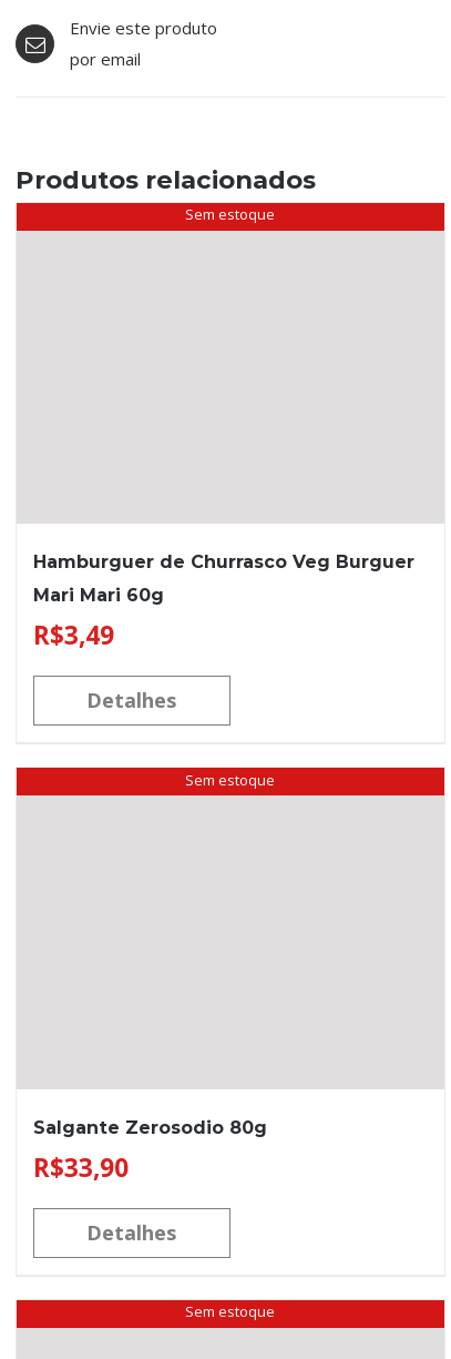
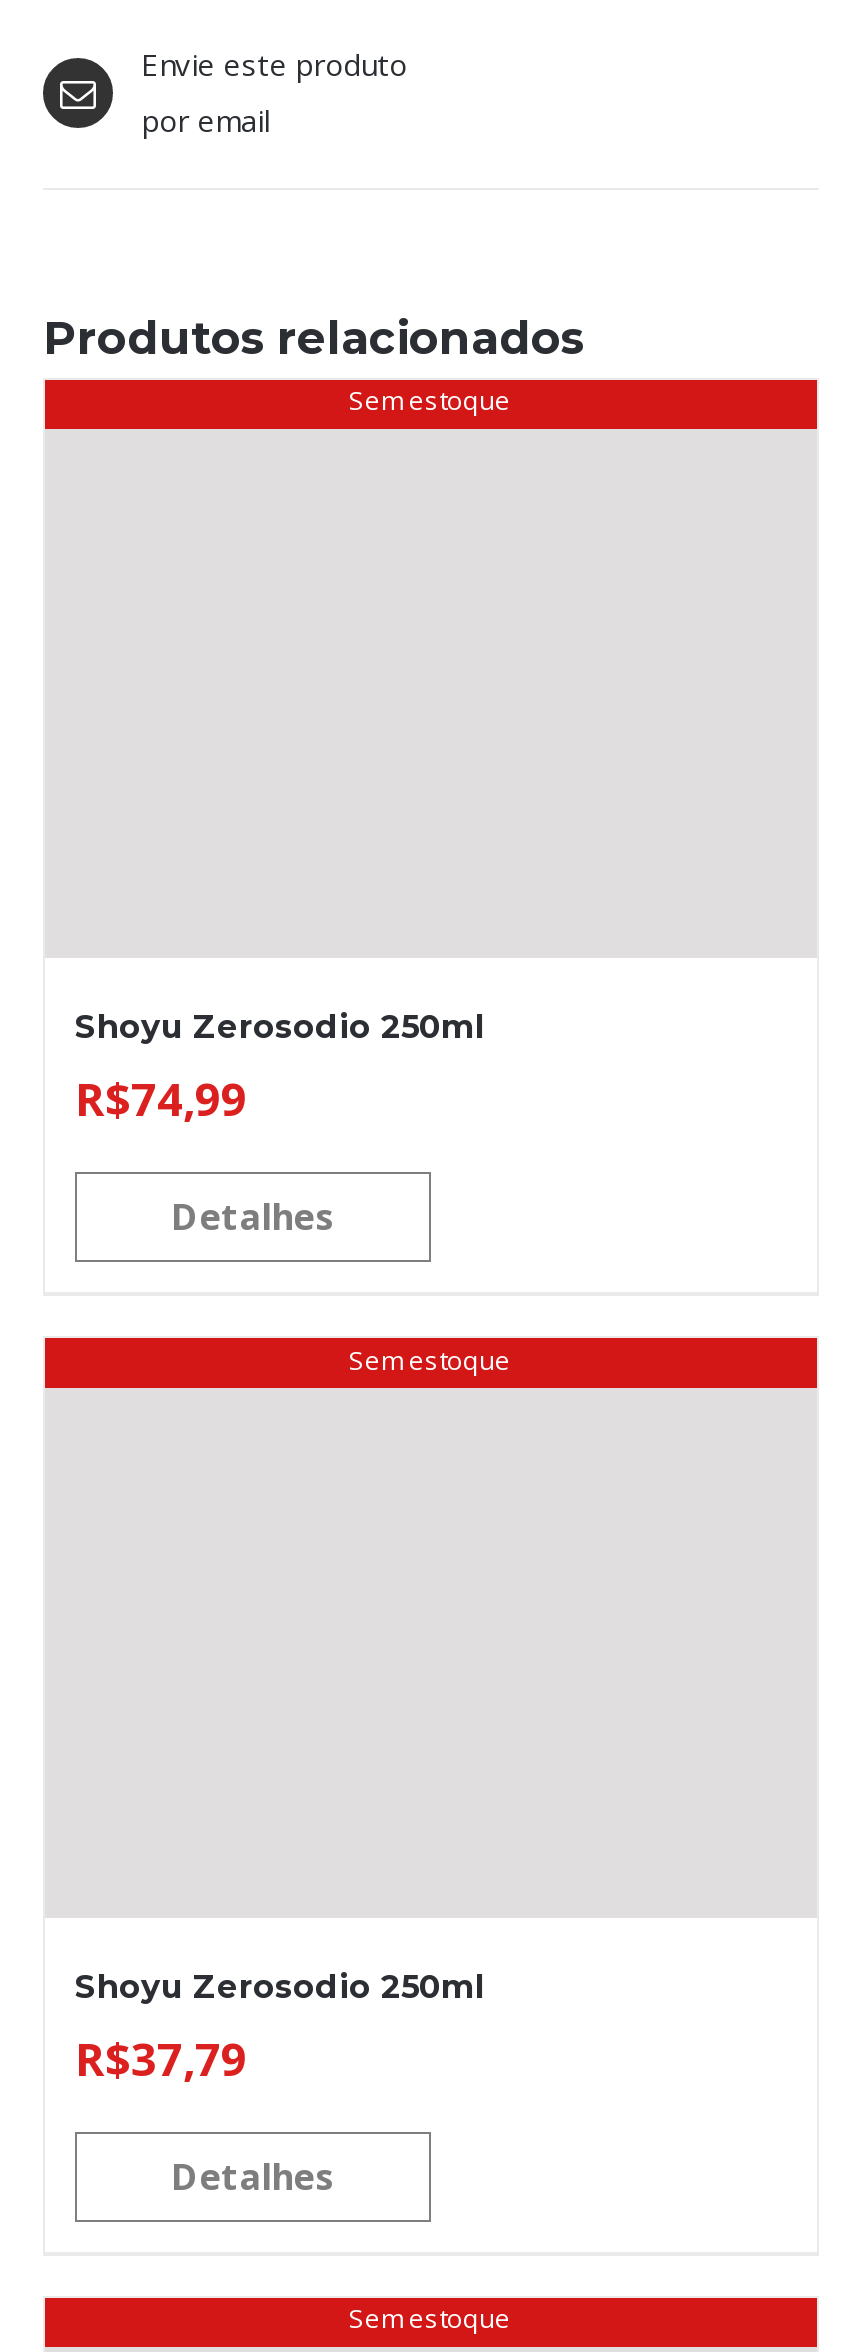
[33,552,414,653] Hamburguer de Churrasco Veg Burguer | Mari Mari 60g | R$3,49 -> [75,1008,485,1130] Shoyu Zerosodio 250ml | R$74,99
[33,1117,267,1184] Salgante Zerosodio 80g | R$33,90 -> [75,1967,485,2089] Shoyu Zerosodio 250ml | R$37,79

